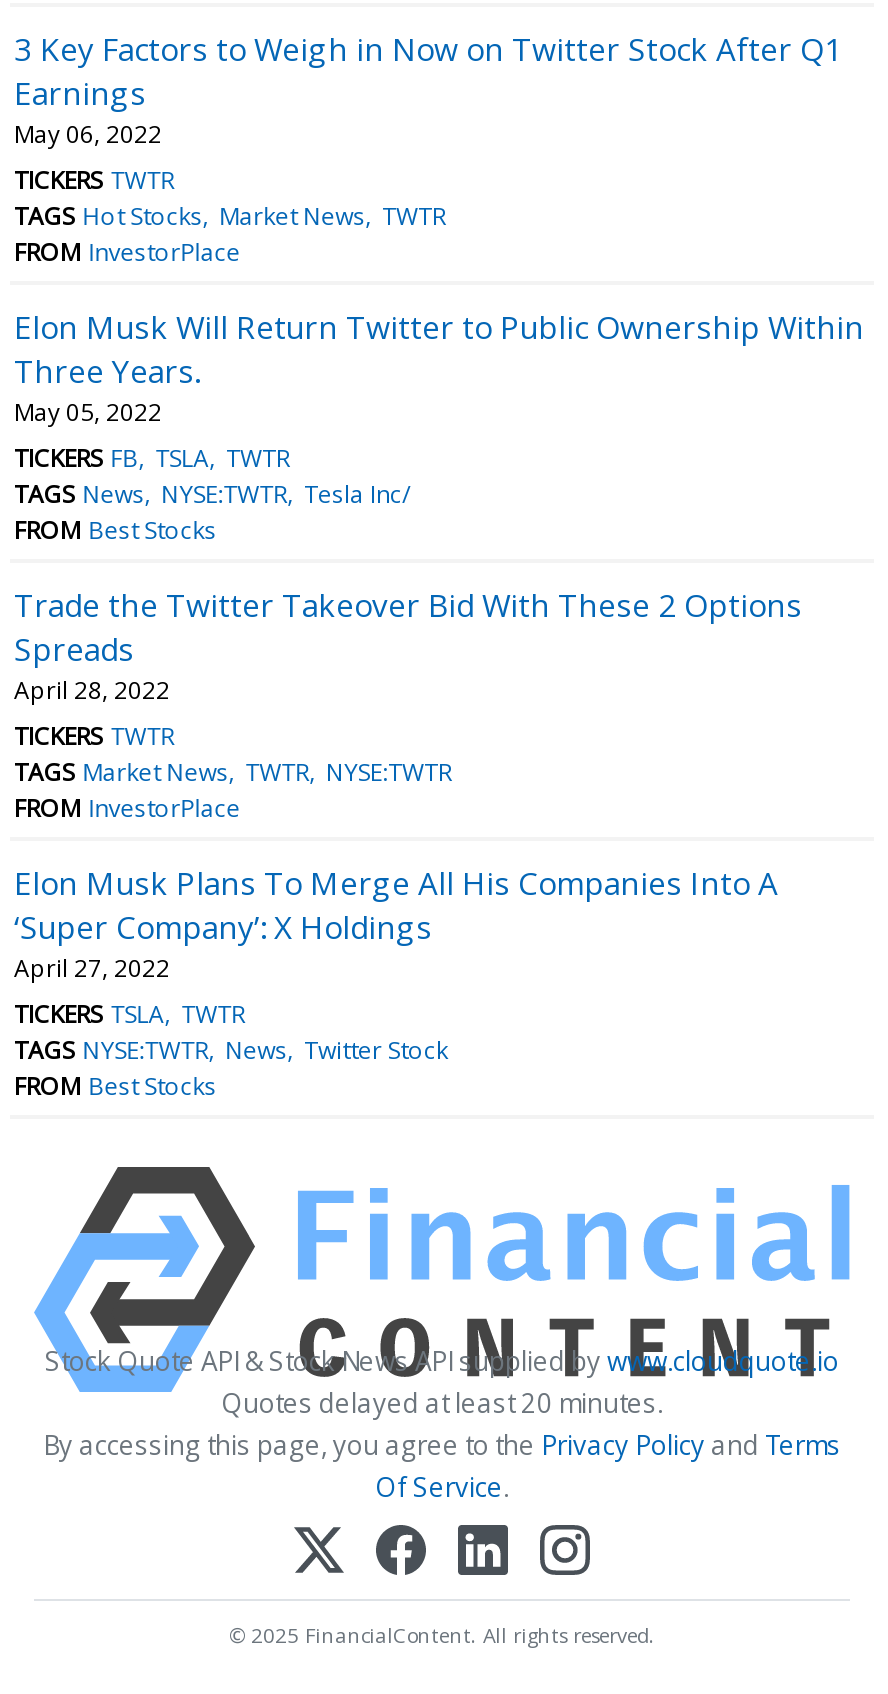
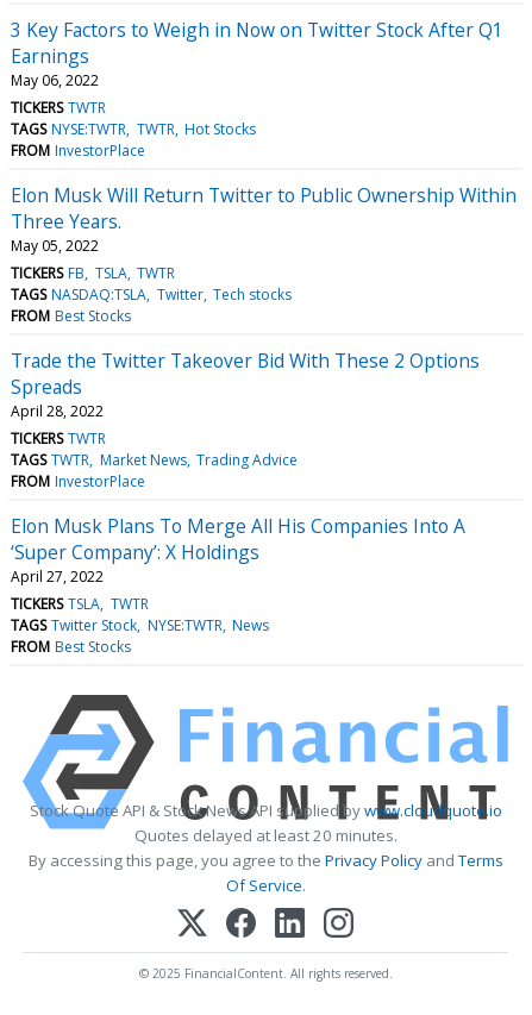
[14,199,446,233] TAGS Hot Stocks Market News TWTR -> [11,119,256,139] TAGS NYSE:TWTR TWTR Hot Stocks
[14,477,410,511] TAGS News NYSE:TWTR Tesla Inc/ -> [11,284,291,304] TAGS NASDAQ:TSLA Twitter Tech stocks
[14,755,452,789] TAGS Market News TWTR NYSE:TWTR -> [11,450,297,470] TAGS TWTR Market News Trading Advice
[14,1033,448,1067] TAGS NYSE:TWTR News Twitter Stock -> [11,615,269,635] TAGS Twitter Stock NYSE:TWTR News

